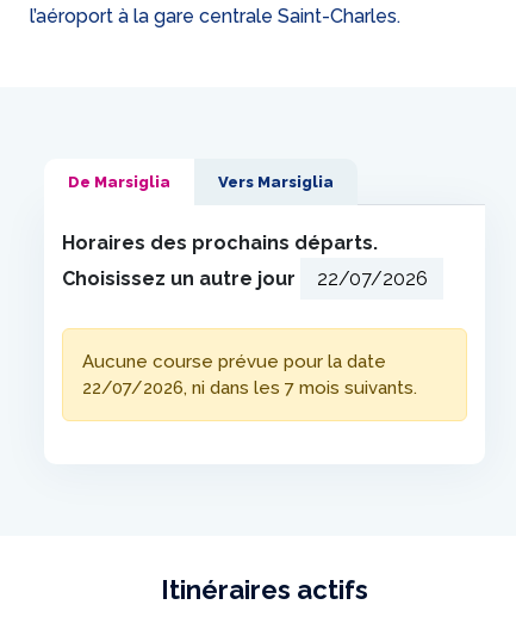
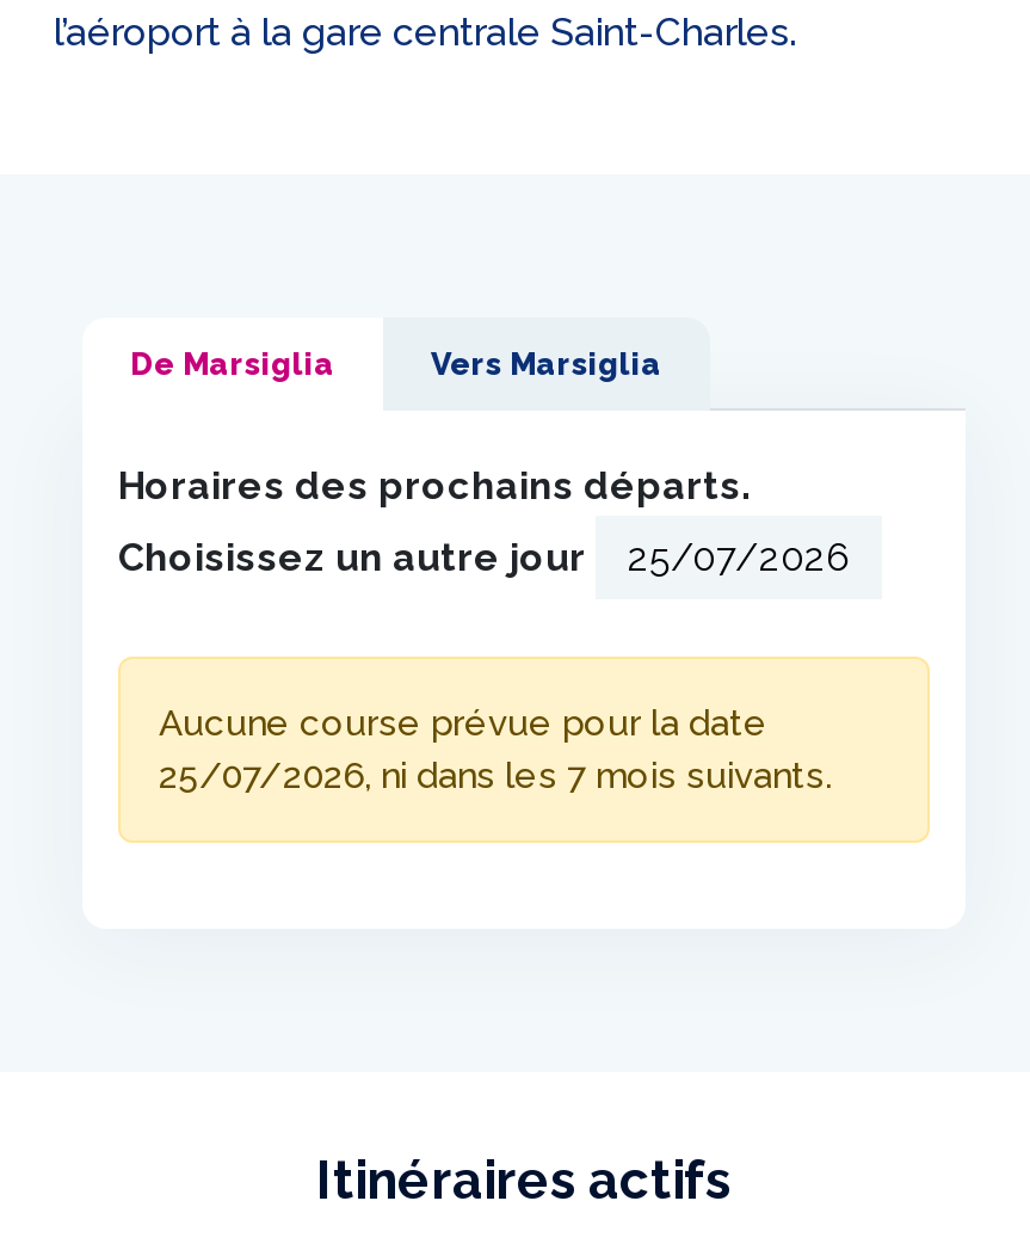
[82,377,417,399] 22/07/2026, ni dans les 7 mois suivants. -> [159,755,832,797] 25/07/2026, ni dans les 7 mois suivants.

